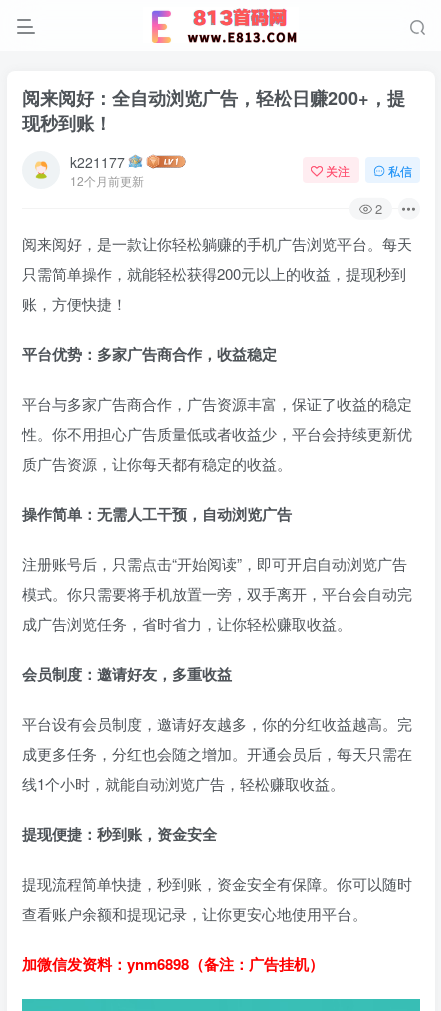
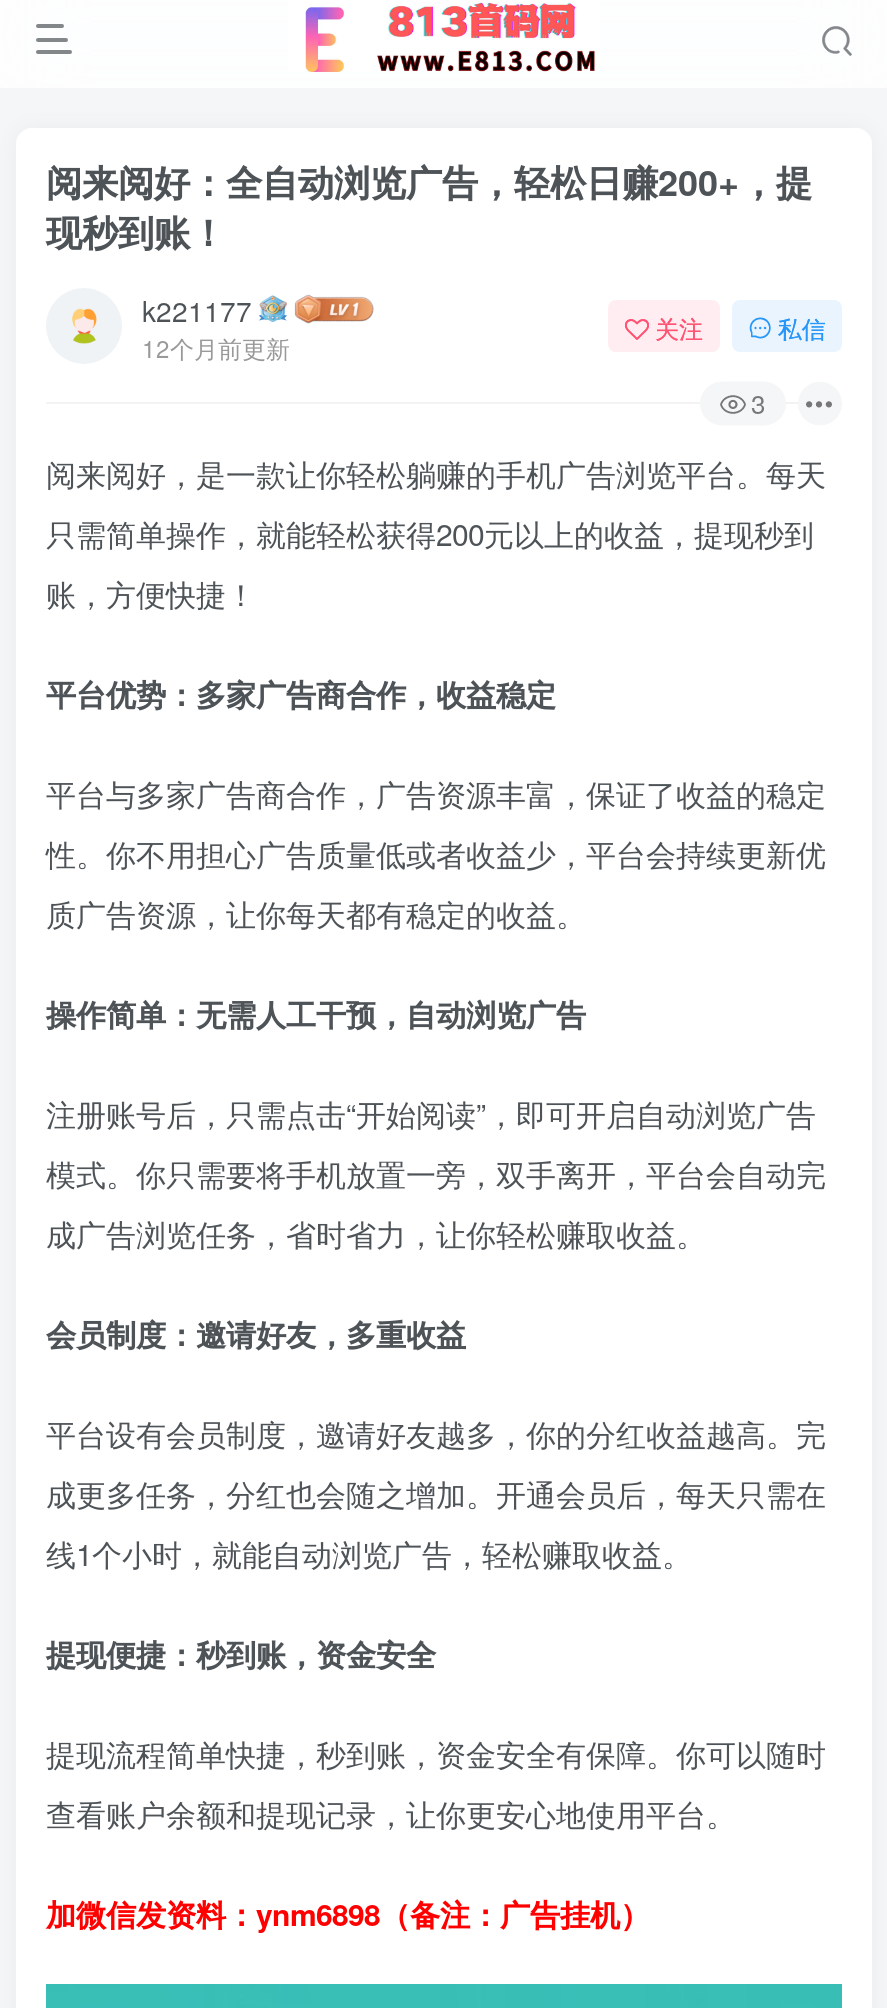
[374,199,381,218] 2 -> [751,384,765,422] 3

